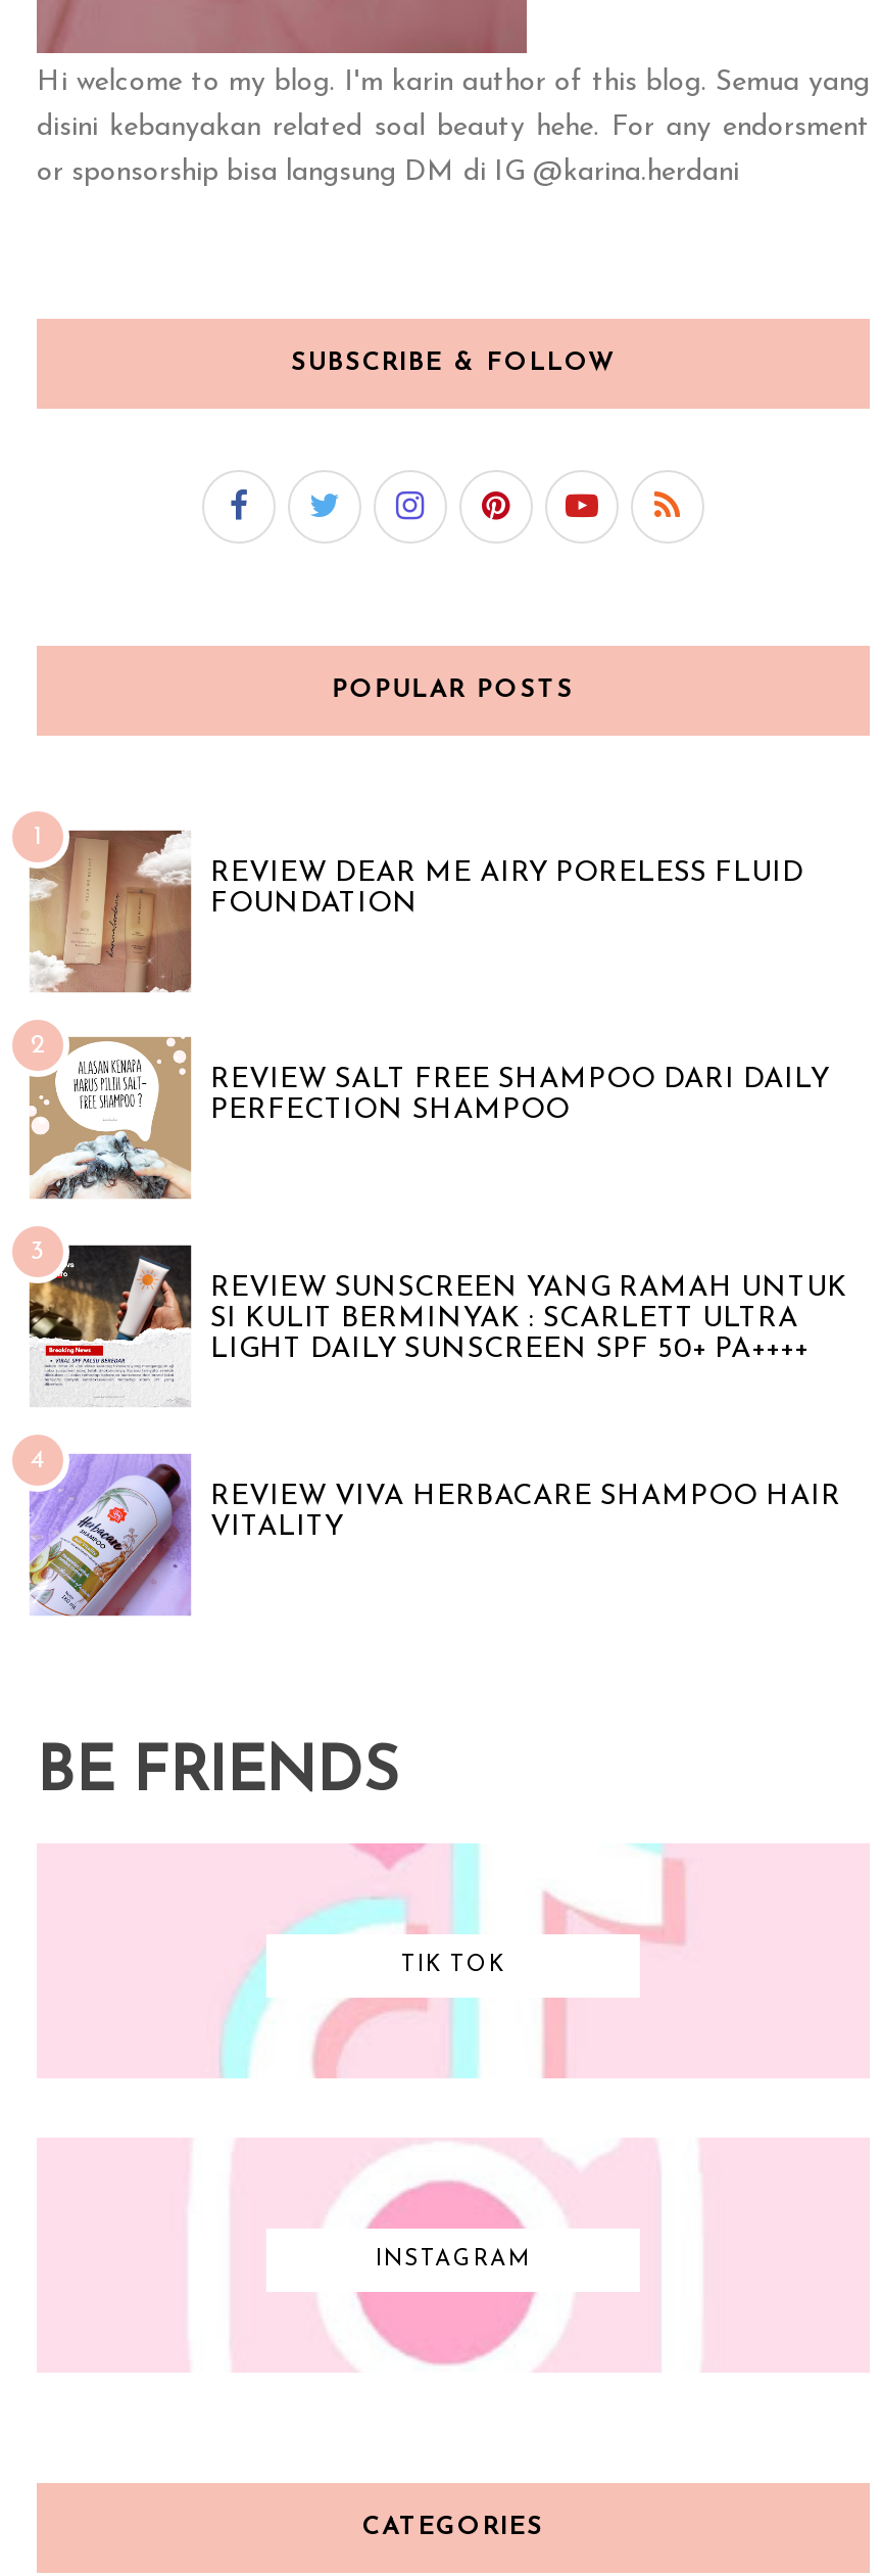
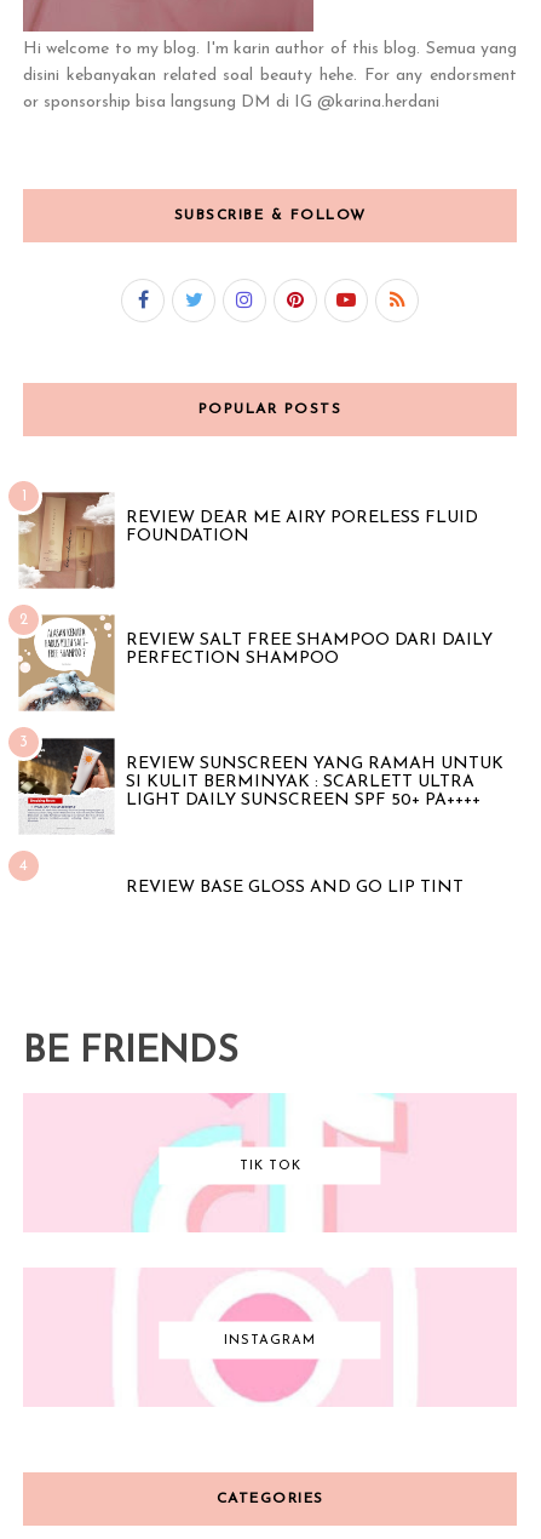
[27,1451,194,1619] [image] -> none
[210,1481,841,1542] REVIEW VIVA HERBACARE SHAMPOO HAIR | VITALITY -> [126,878,464,896] REVIEW BASE GLOSS AND GO LIP TINT

